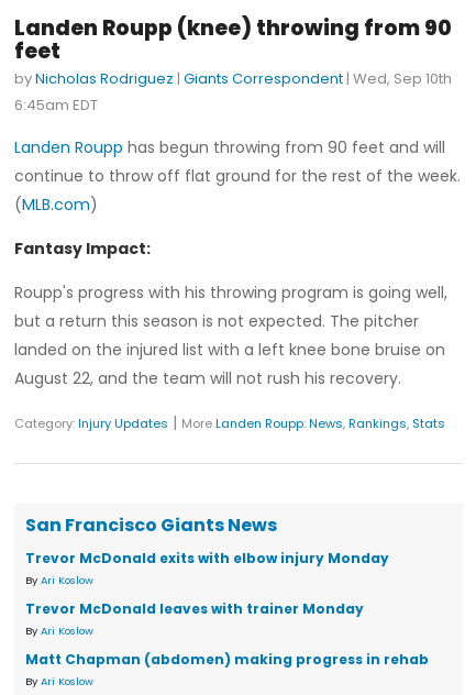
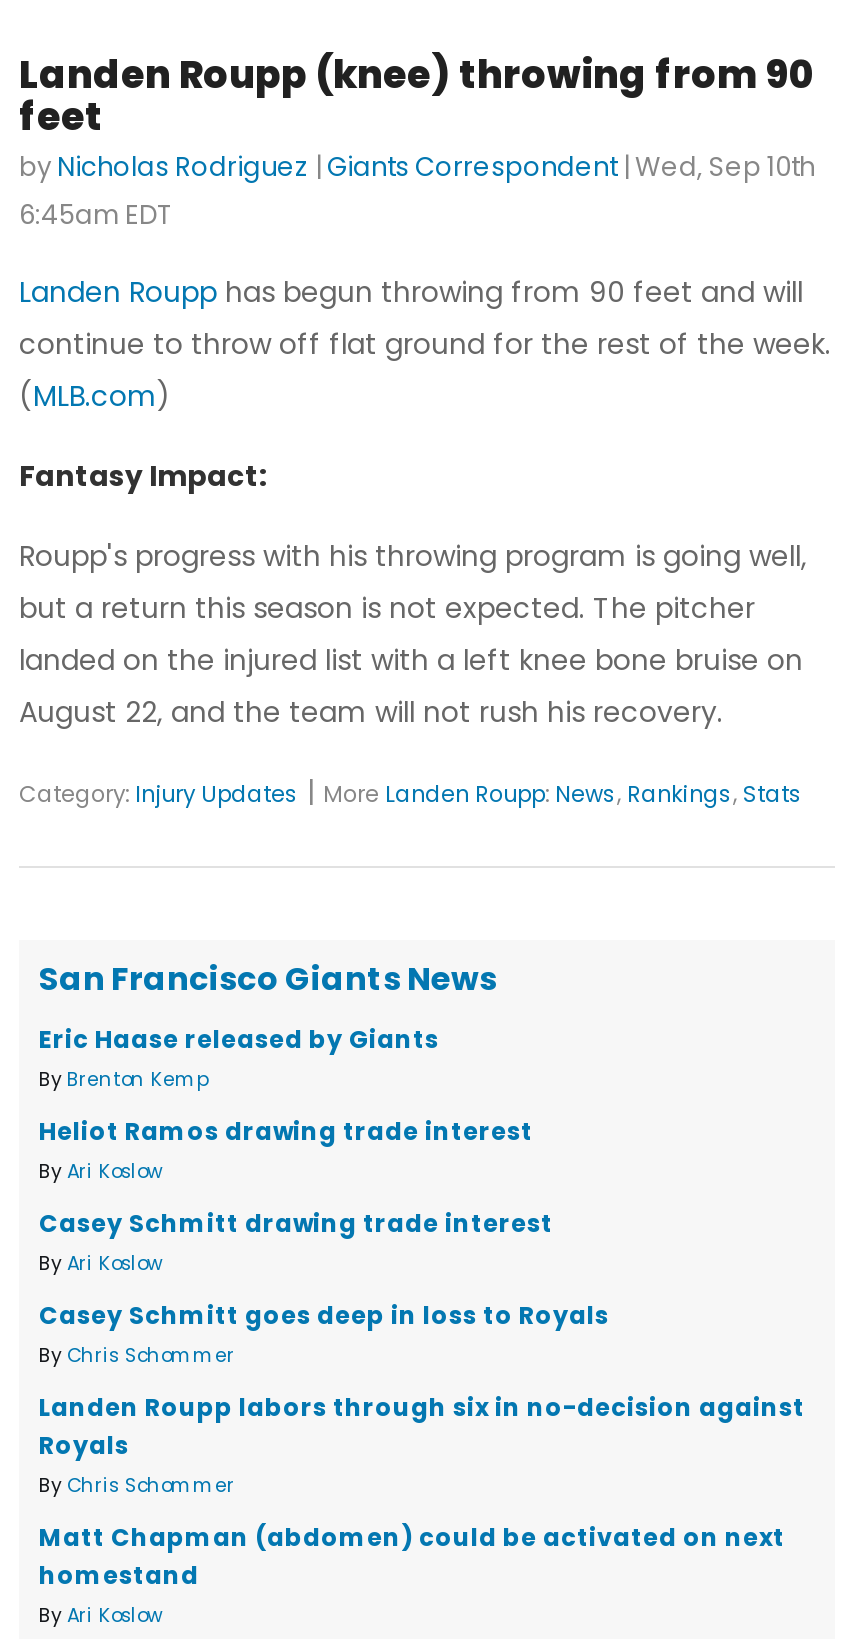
[25,549,389,568] Trevor McDonald exits with elbow injury Monday -> [39,1023,533,1149] Eric Haase released by Giants | By Brenton Kemp | Heliot Ramos drawing trade interest
[25,600,364,618] Trevor McDonald leaves with trainer Monday -> [39,1207,553,1241] Casey Schmitt drawing trade interest
[25,650,429,669] Matt Chapman (abdomen) making progress in rehab -> [39,1299,805,1593] Casey Schmitt goes deep in loss to Royals | By Chris Schommer | Landen Roupp labors through six in no-decision against | Royals | By Chris Schommer | Matt Chapman (abdomen) could be activated on next | homestand

